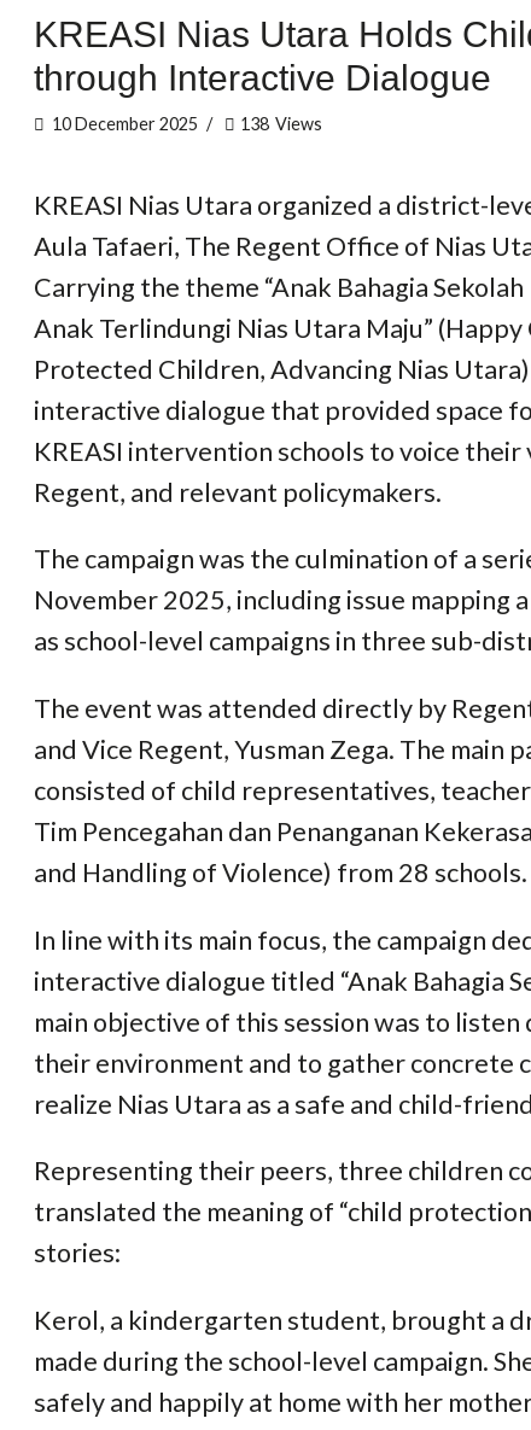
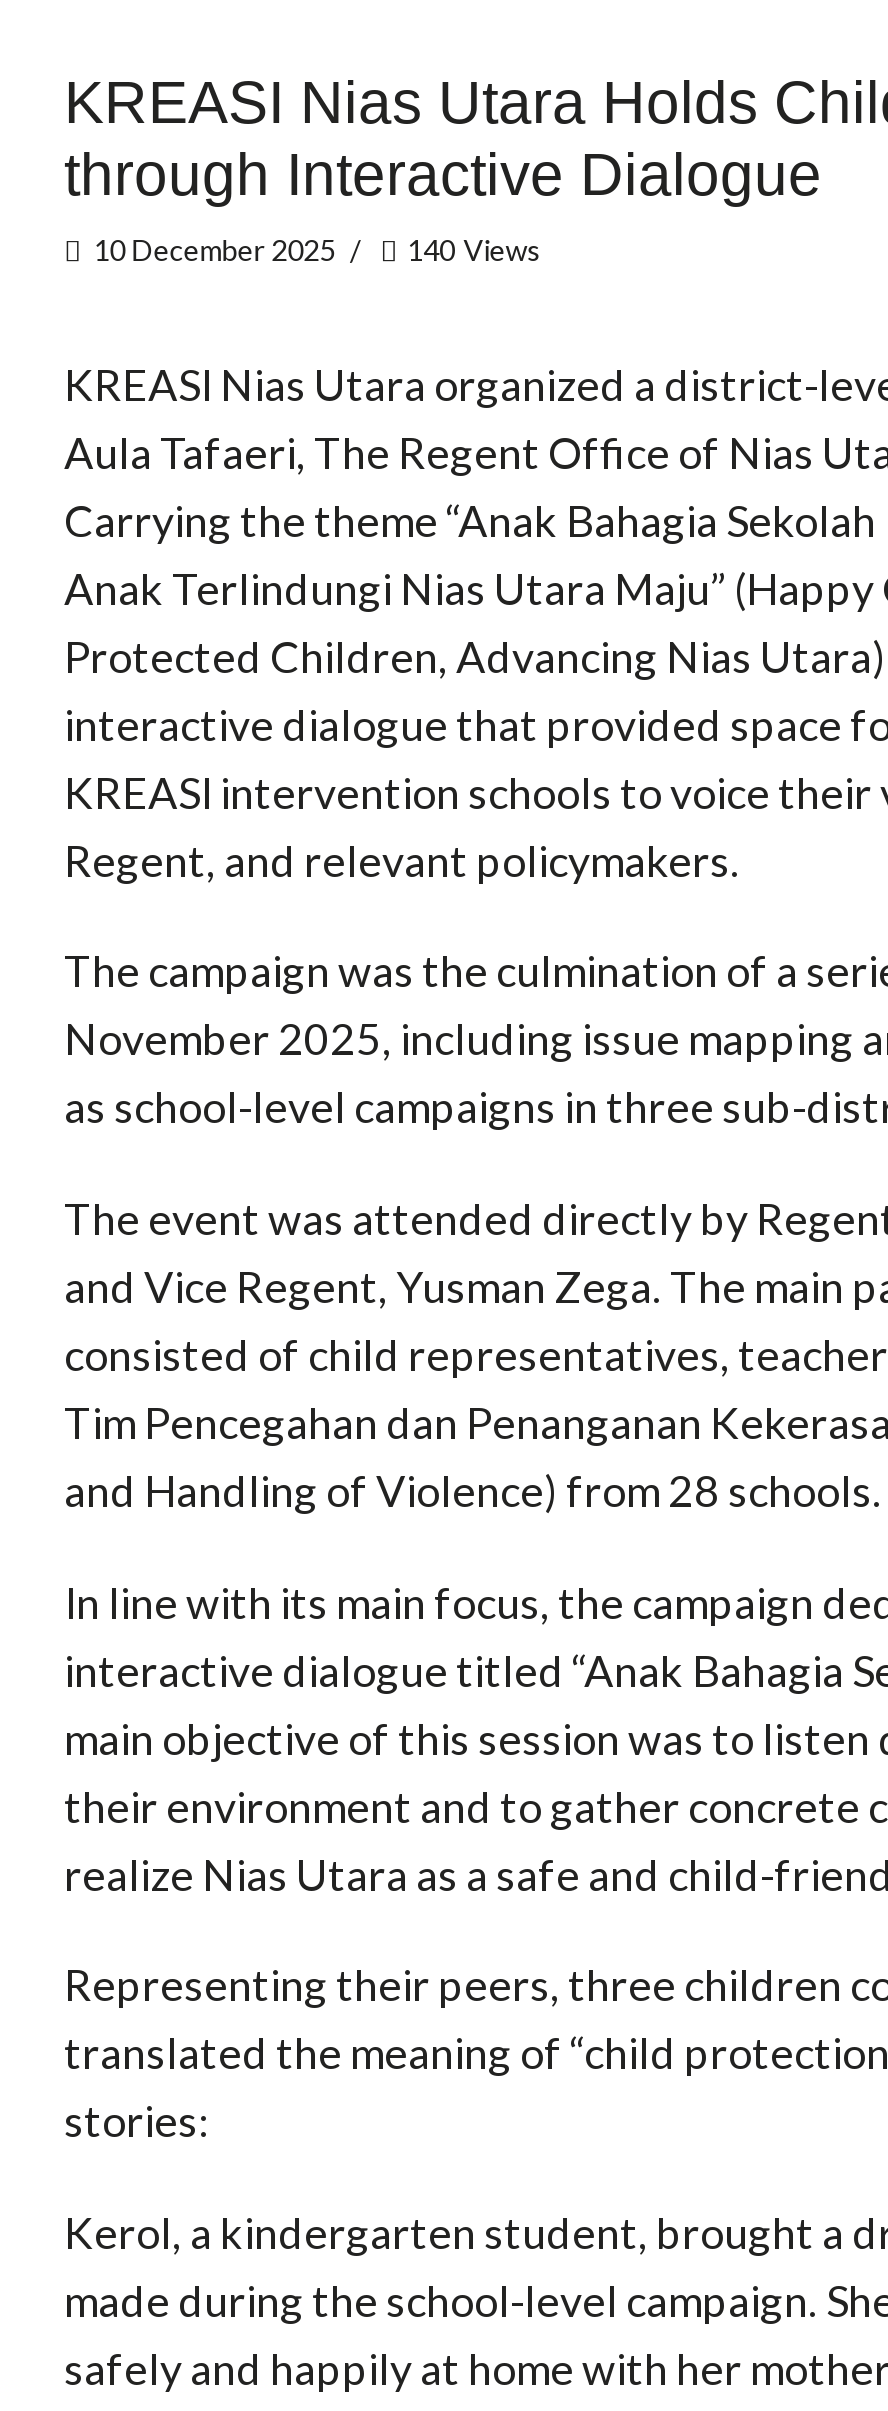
[241,114,322,134] 138 Views -> [407,233,542,267] 140 Views

